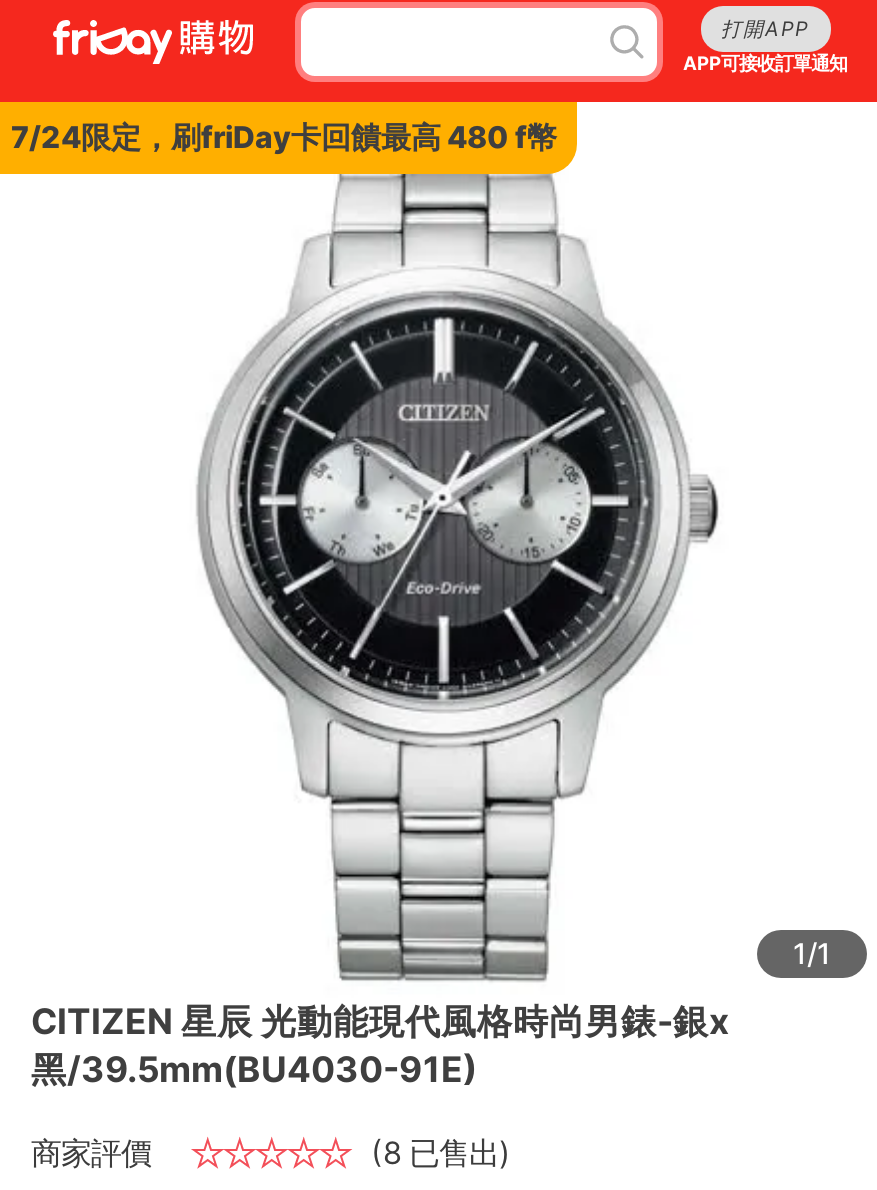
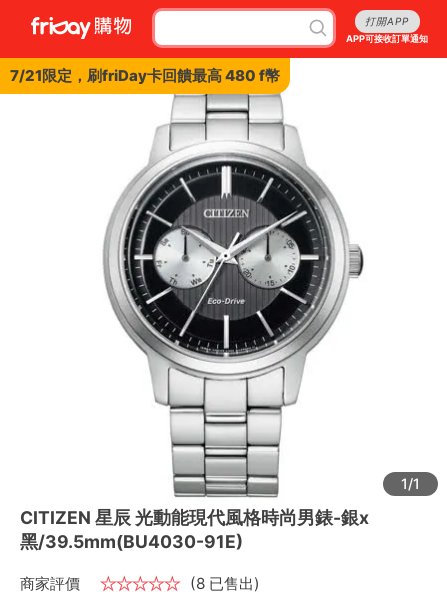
[11,118,557,156] 7/24限定，刷friDay卡回饋最高 480 f幣 -> [10,66,280,85] 7/21限定，刷friDay卡回饋最高 480 f幣

